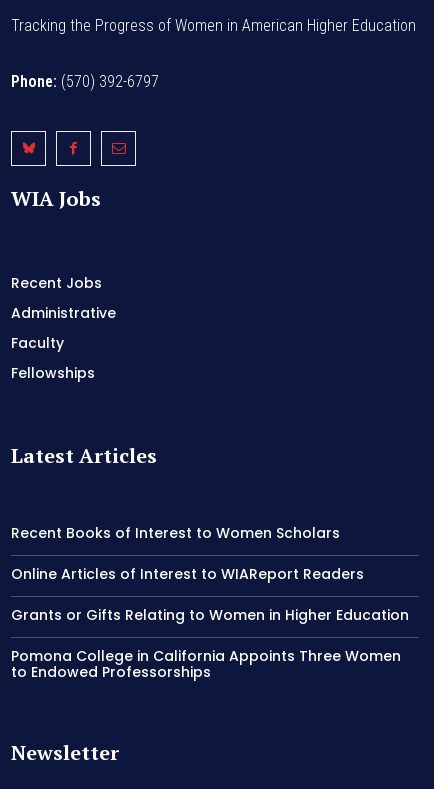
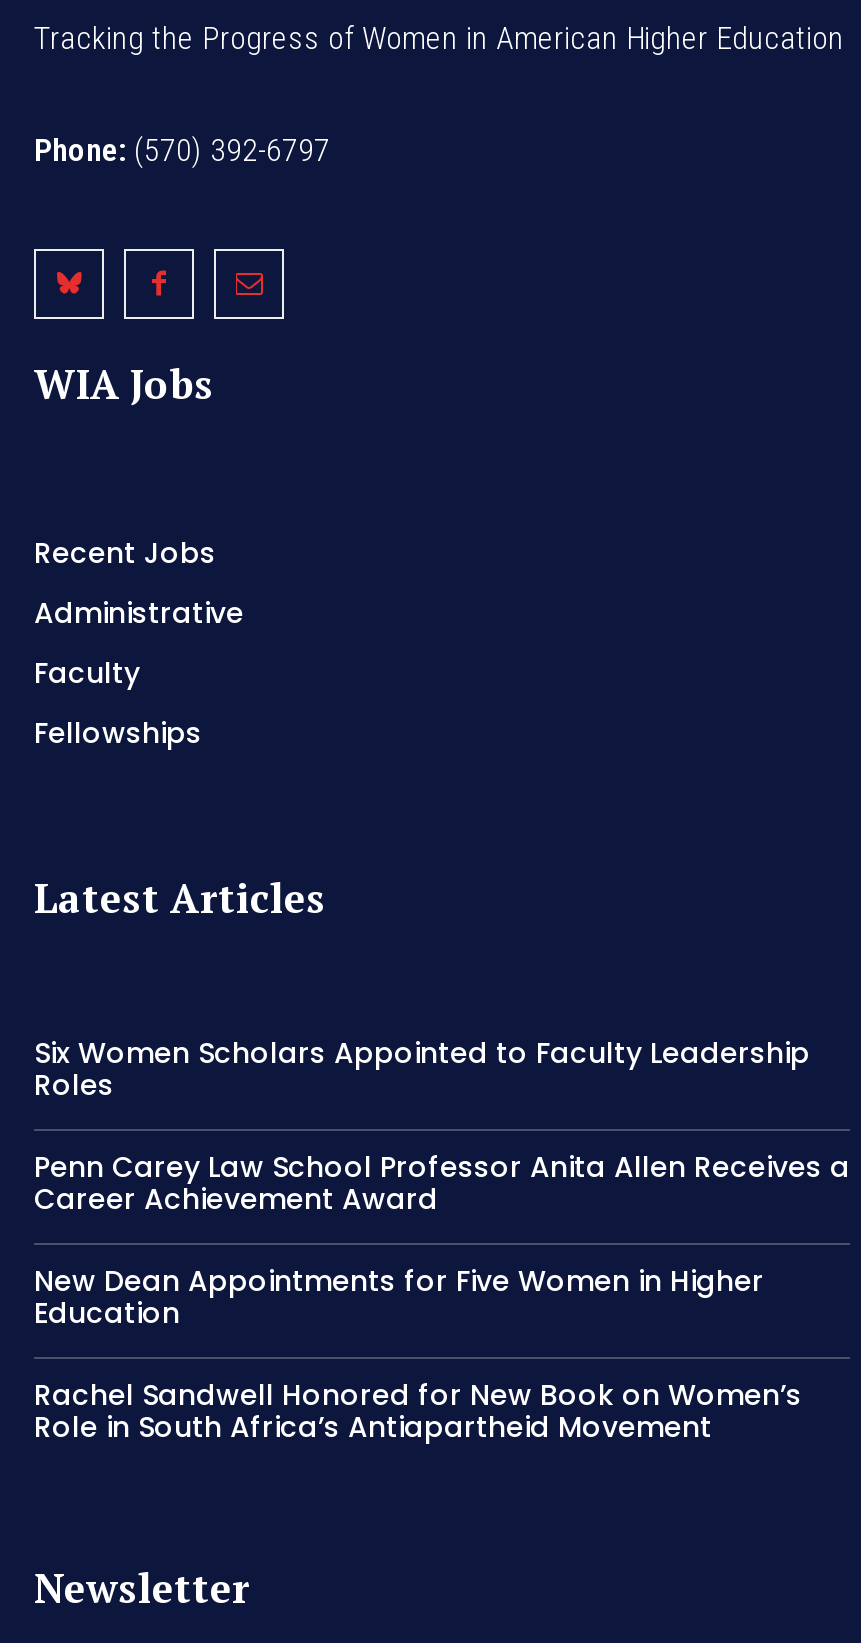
[11,523,340,543] Recent Books of Interest to Women Scholars -> [34,1034,810,1106] Six Women Scholars Appointed to Faculty Leadership | Roles
[11,564,364,584] Online Articles of Interest to WIAReport Readers -> [34,1148,850,1220] Penn Carey Law School Professor Anita Allen Receives a | Career Achievement Award
[11,605,409,625] Grants or Gifts Relating to Women in Higher Education -> [34,1262,764,1334] New Dean Appointments for Five Women in Higher | Education
[11,646,401,682] Pomona College in California Appoints Three Women | to Endowed Professorships -> [34,1376,802,1448] Rachel Sandwell Honored for New Book on Women’s | Role in South Africa’s Antiapartheid Movement

